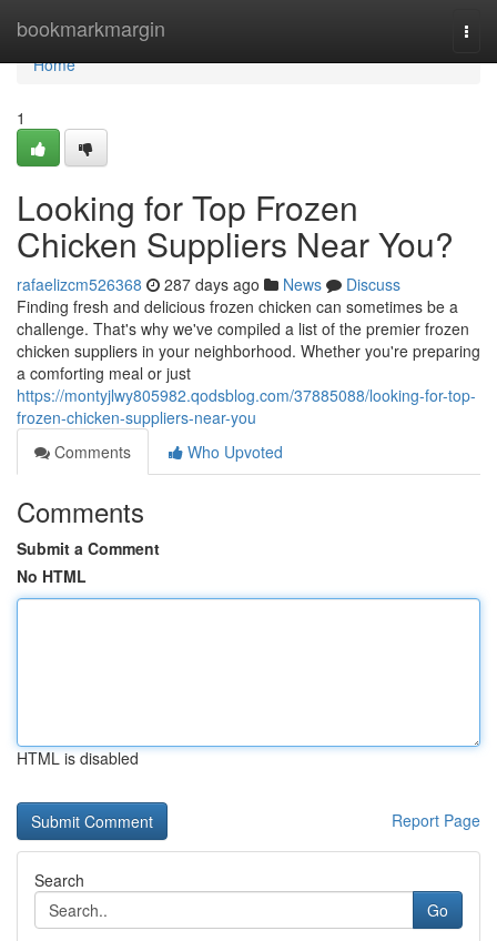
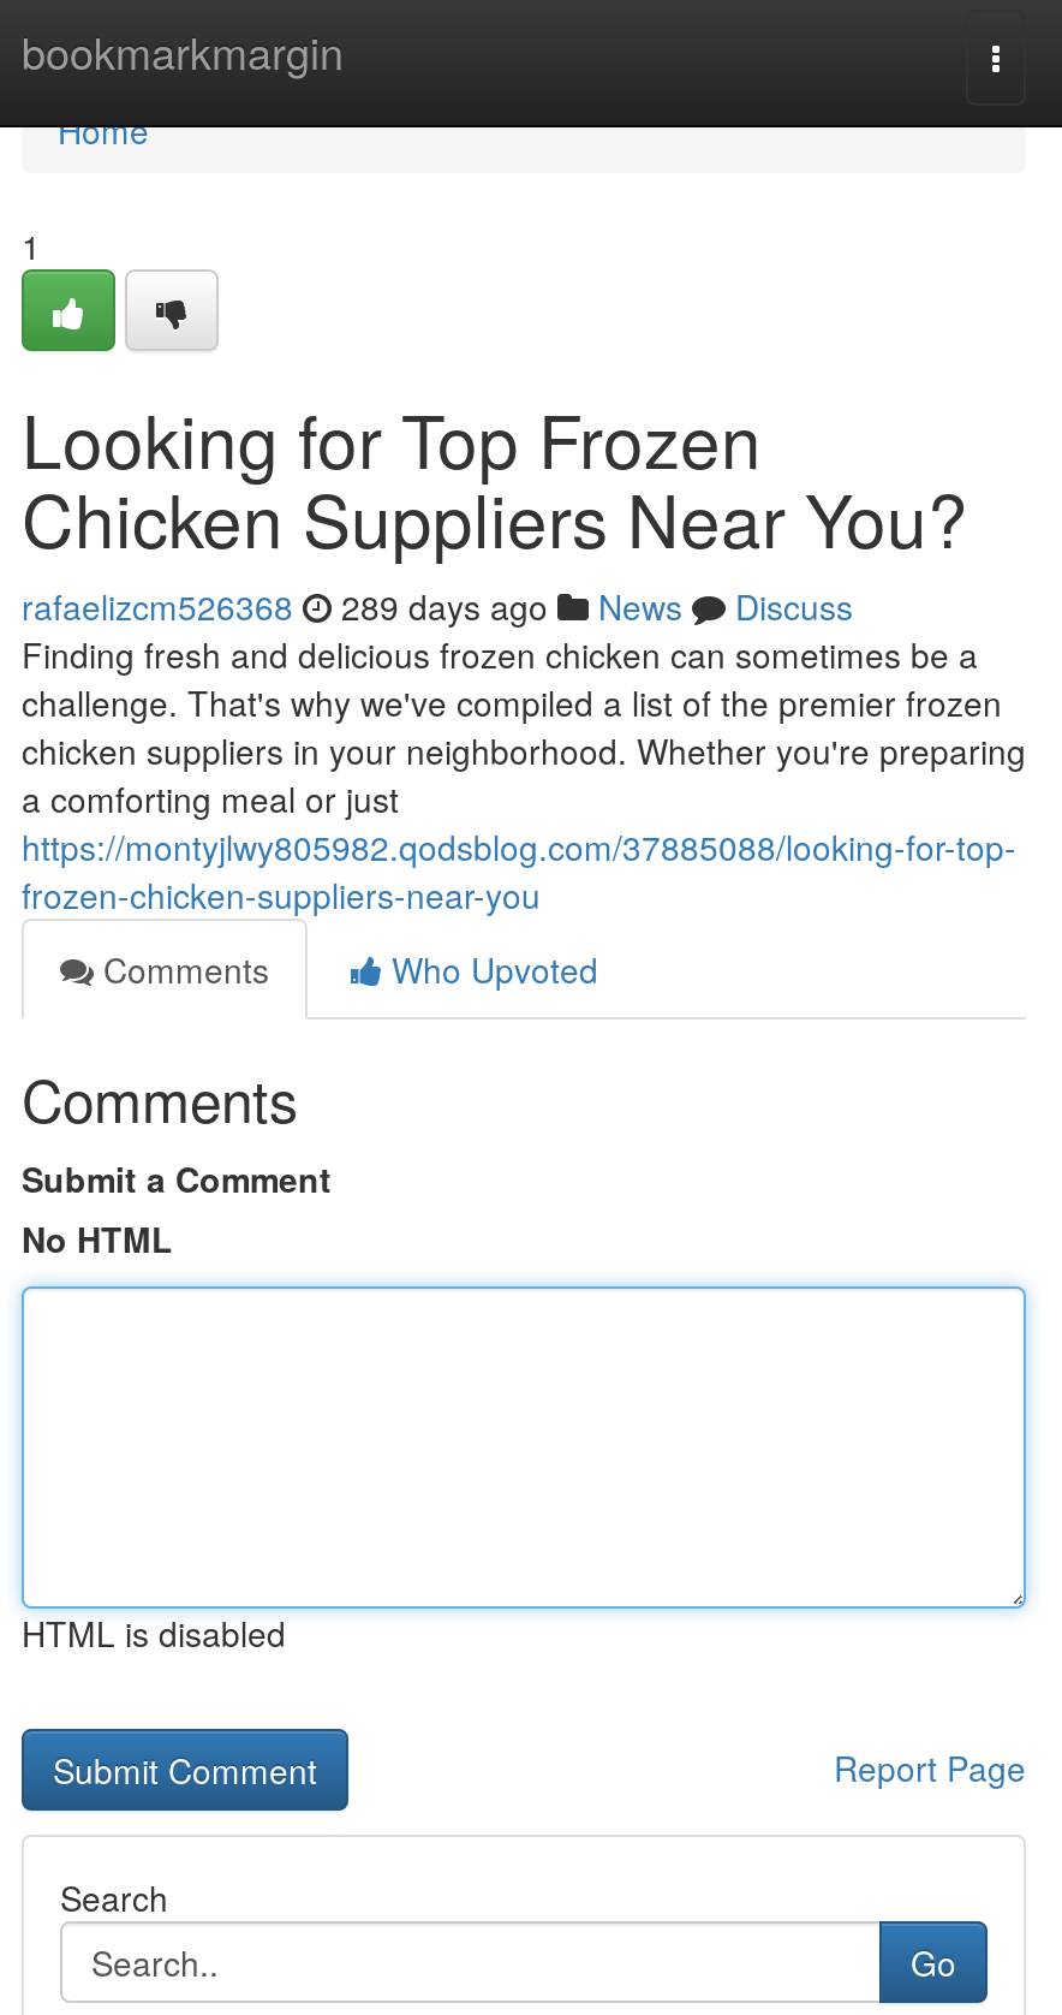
[17,273,400,295] rafaelizcm526368 287 days ago News Discuss -> [22,582,853,630] rafaelizcm526368 289 days ago News Discuss

